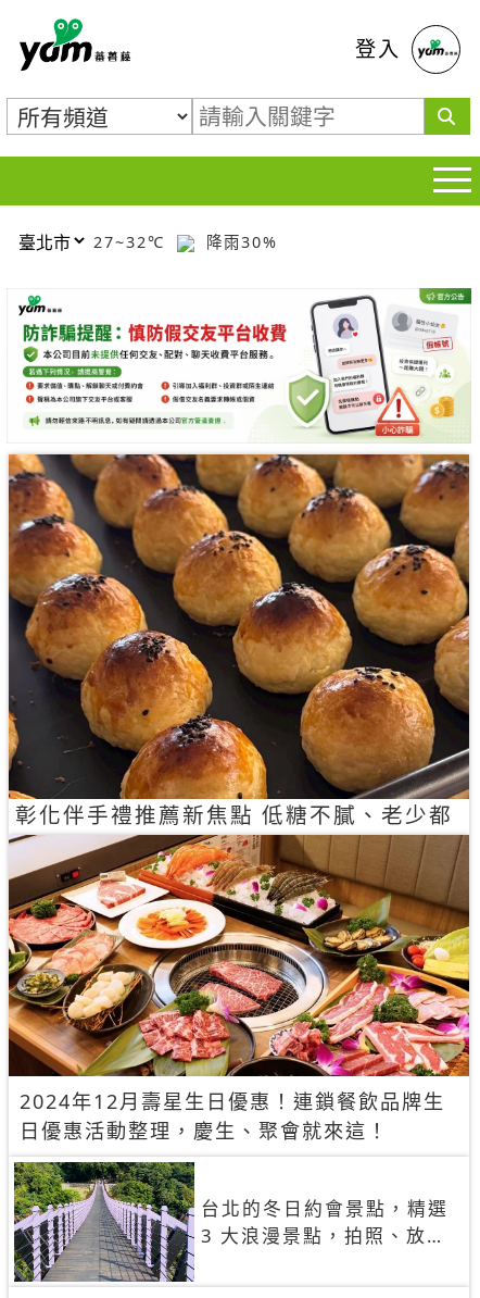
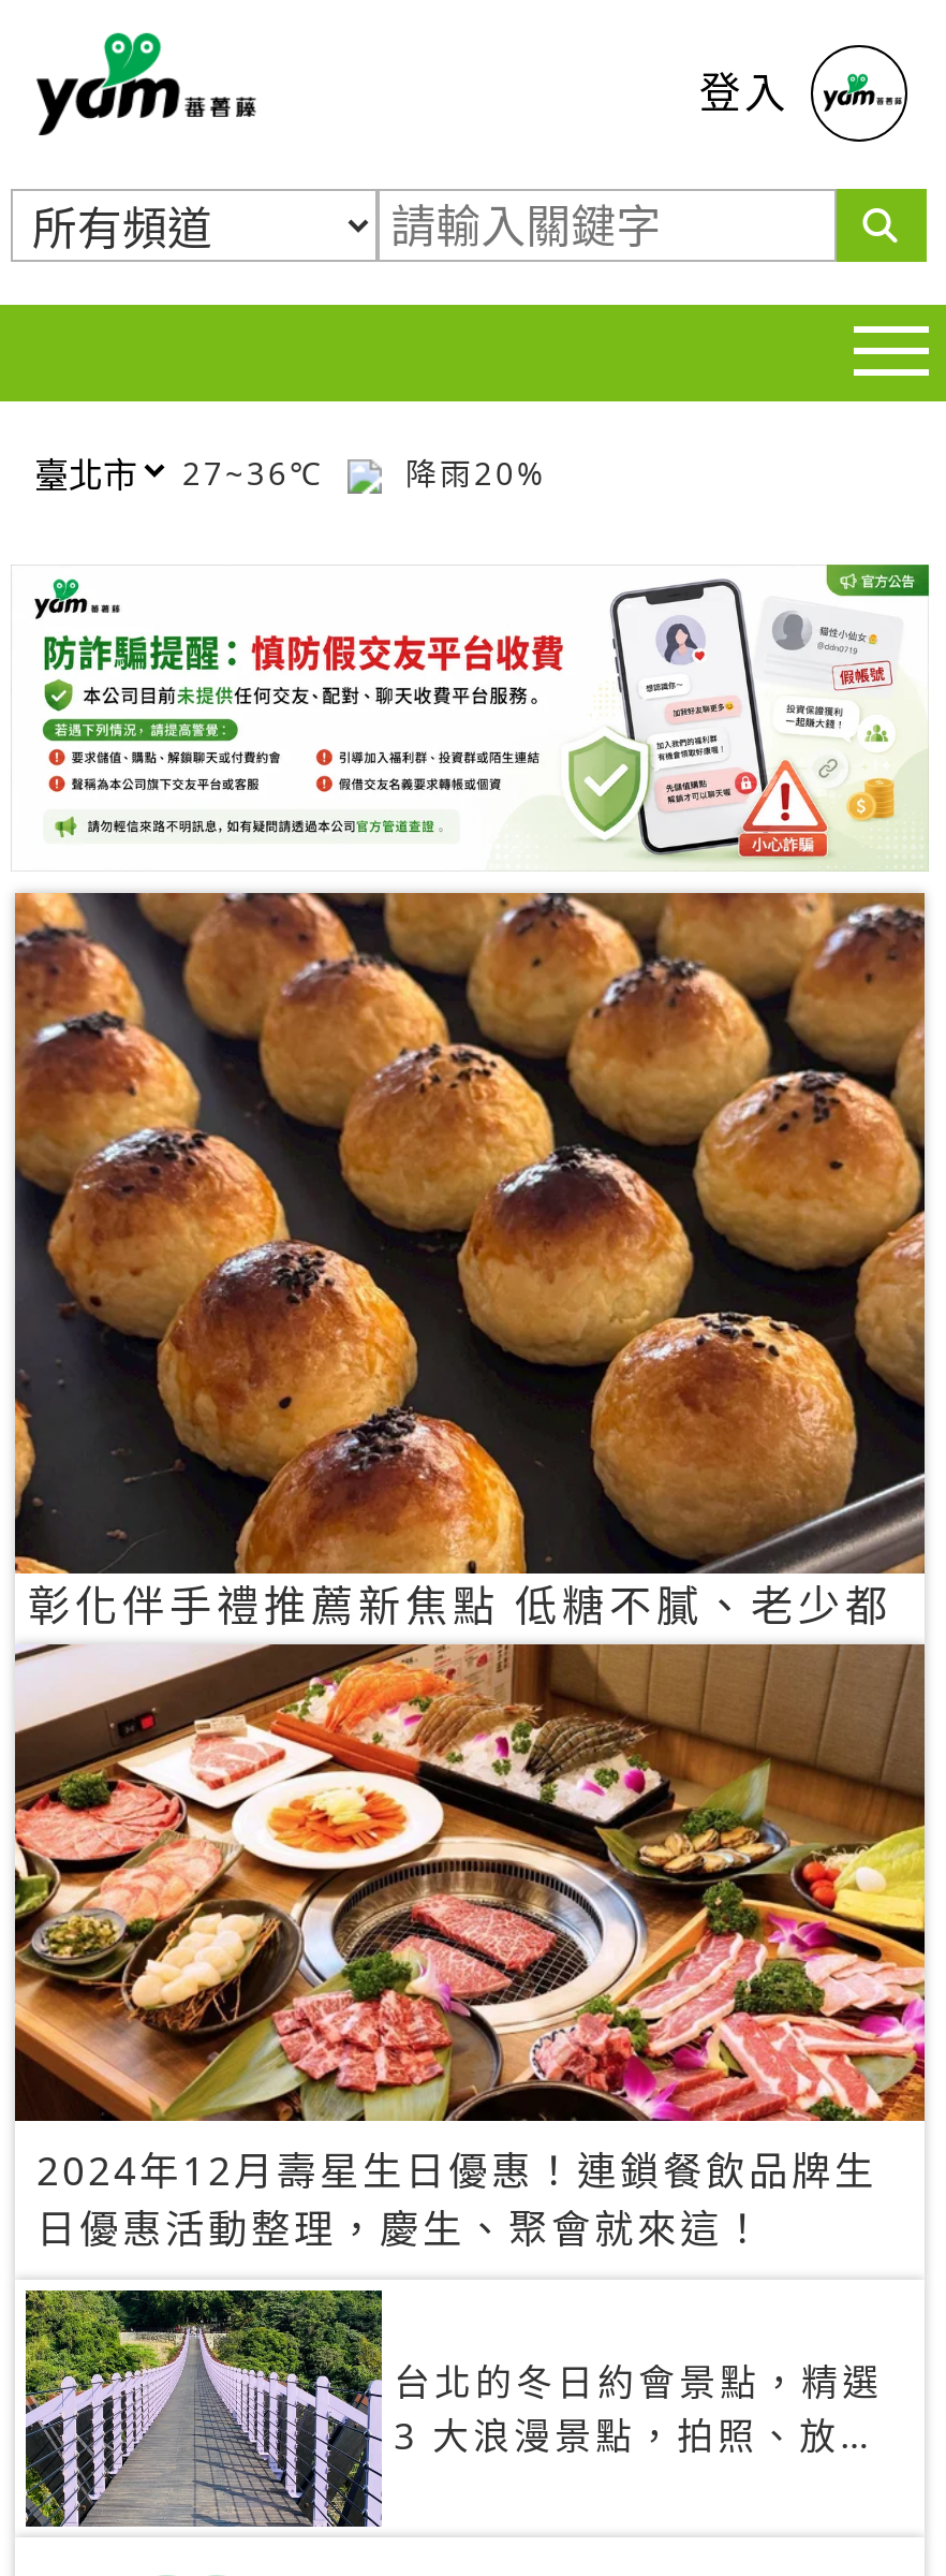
[93,231,172,252] 27~32℃ -> [182,452,337,493] 27~36℃
[200,231,278,252] 降雨30% -> [393,452,547,493] 降雨20%

